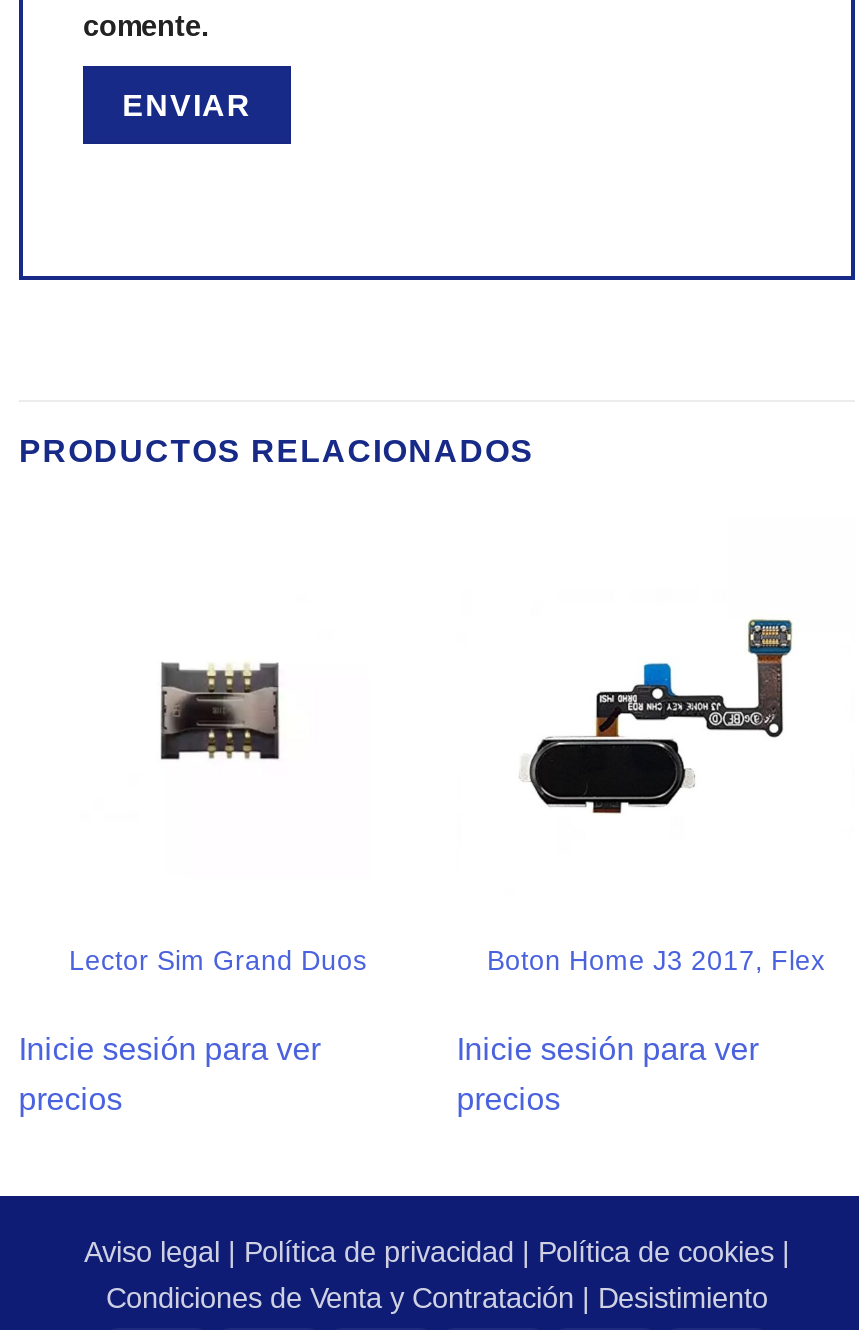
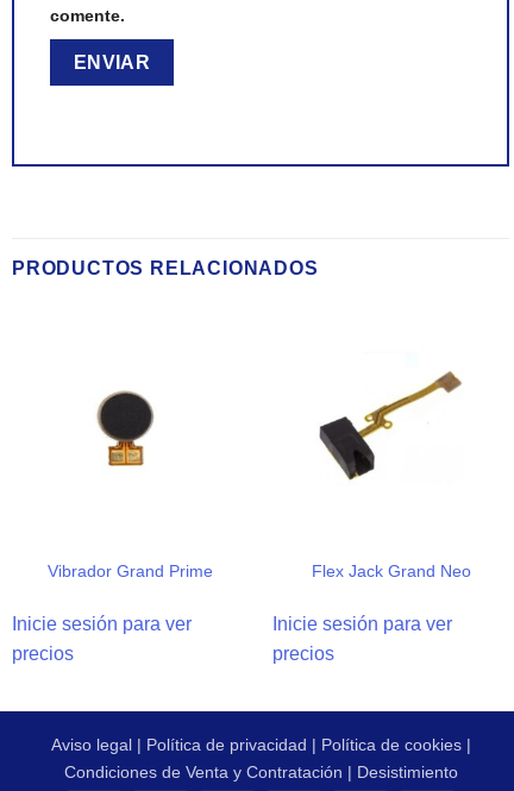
[521,618,793,816] [image] -> [312,369,471,484] [image]
[159,658,281,784] [image] -> [96,390,167,467] [image]
[69,947,367,977] Lector Sim Grand Duos -> [48,563,213,581] Vibrador Grand Prime
[487,947,825,977] Boton Home J3 2017, Flex -> [311,563,471,581] Flex Jack Grand Neo

